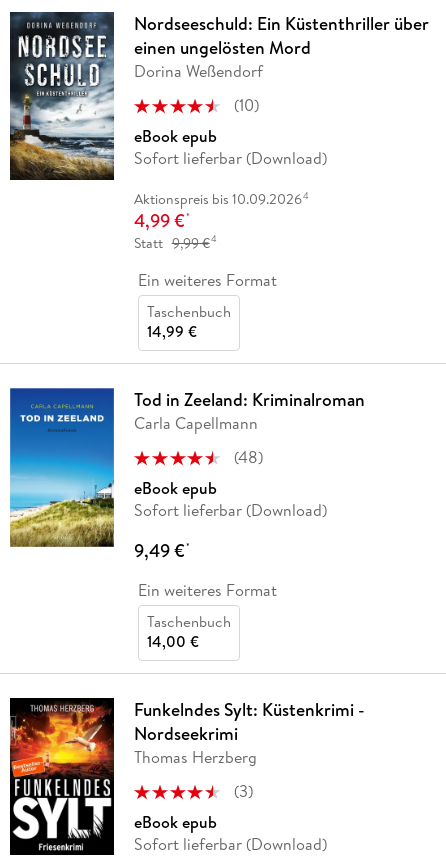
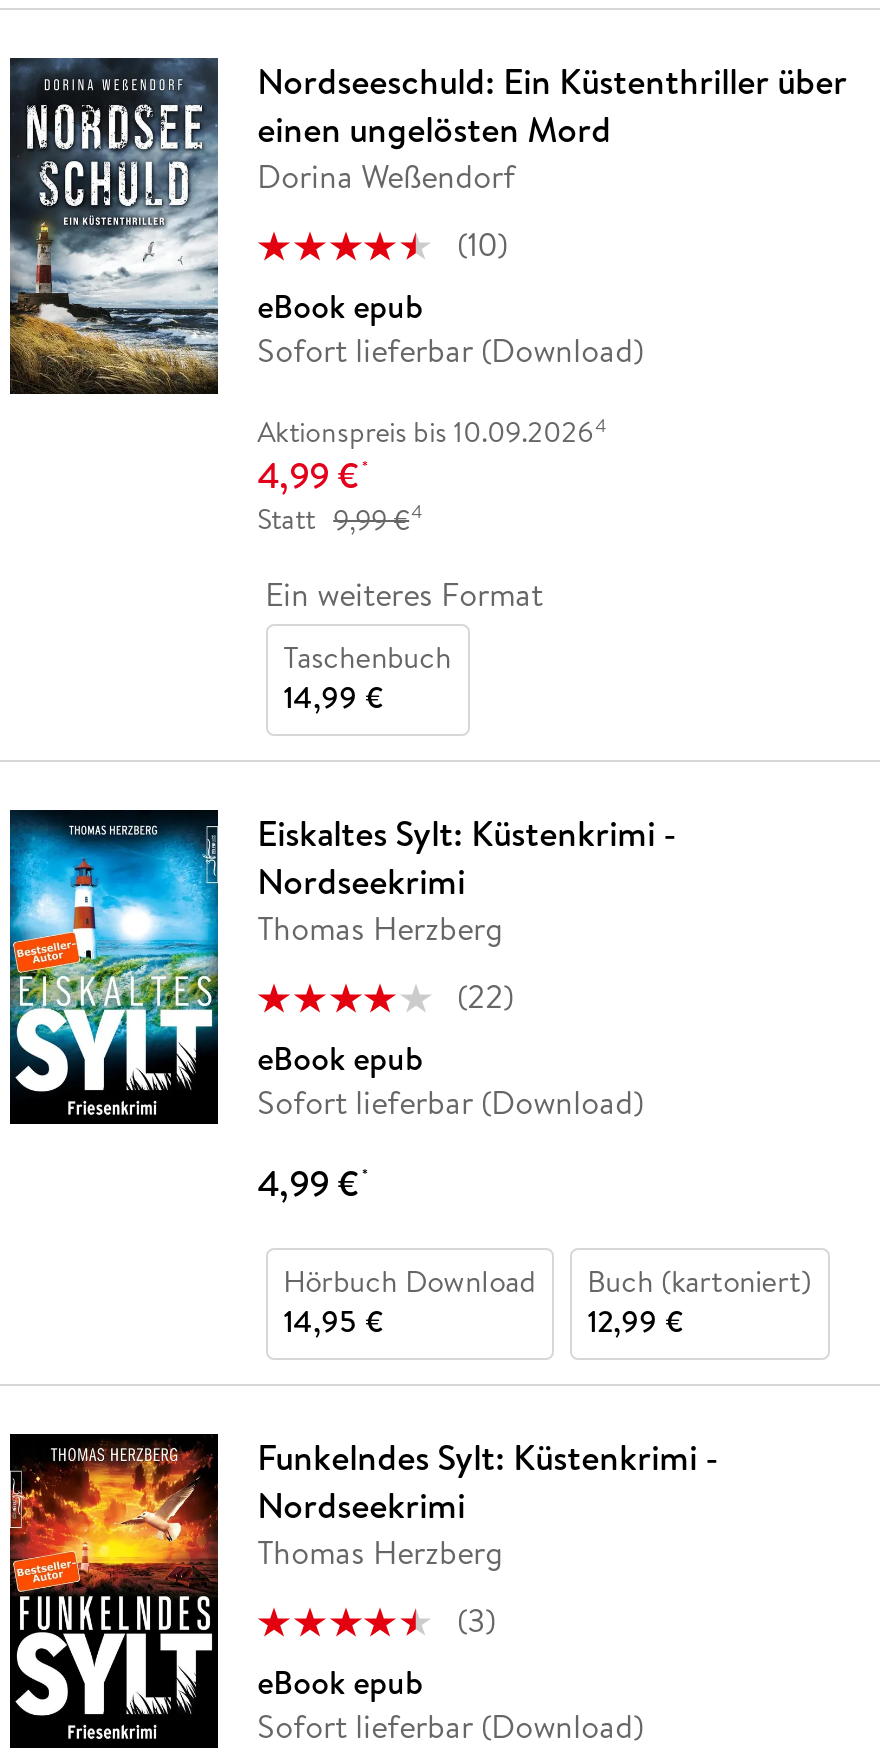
[9,387,365,548] [image] | Tod in Zeeland: Kriminalroman | Carla Capellmann -> [8,808,677,1132] [image] | Eiskaltes Sylt: Küstenkrimi - | Nordseekrimi | Thomas Herzberg
[234,446,263,468] (48) -> [457,974,513,1018] (22)
moved [134,477,327,521] -> [257,1036,643,1124]: eBook epub | Sofort lieferbar (Download)
[134,538,190,563] 9,49 €* -> [257,1158,369,1208] 4,99 €*
[138,579,277,601] Ein weiteres Format -> [283,1260,535,1342] Hörbuch Download | 14,95 €
[147,611,231,652] Taschenbuch | 14,00 € -> [587,1260,811,1342] Buch (kartoniert) | 12,99 €

